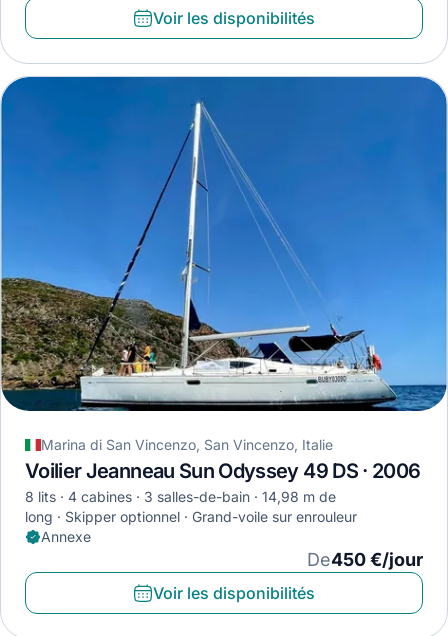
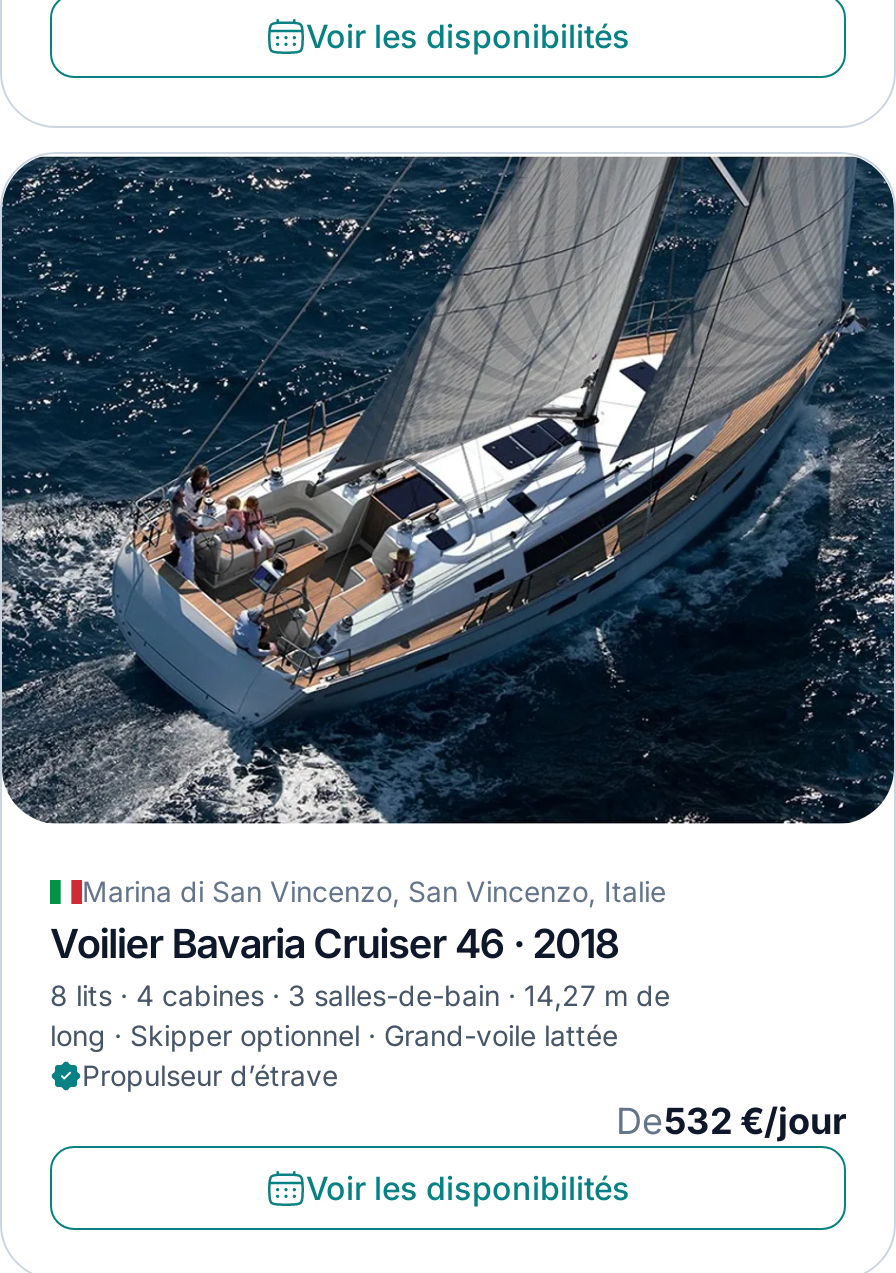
[3,76,445,412] [image] -> [6,154,890,824] [image]
[25,459,420,483] Voilier Jeanneau Sun Odyssey 49 DS · 2006 -> [50,919,619,967] Voilier Bavaria Cruiser 46 · 2018
[25,488,336,505] 8 lits 4 cabines 3 salles-de-bain 14,98 m de -> [50,977,670,1011] 8 lits 4 cabines 3 salles-de-bain 14,27 m de
[41,508,423,570] Grand-voile sur enrouleur | Annexe | De450 €/jour -> [82,1017,846,1141] Grand-voile lattée | Propulseur d’étrave | De532 €/jour

